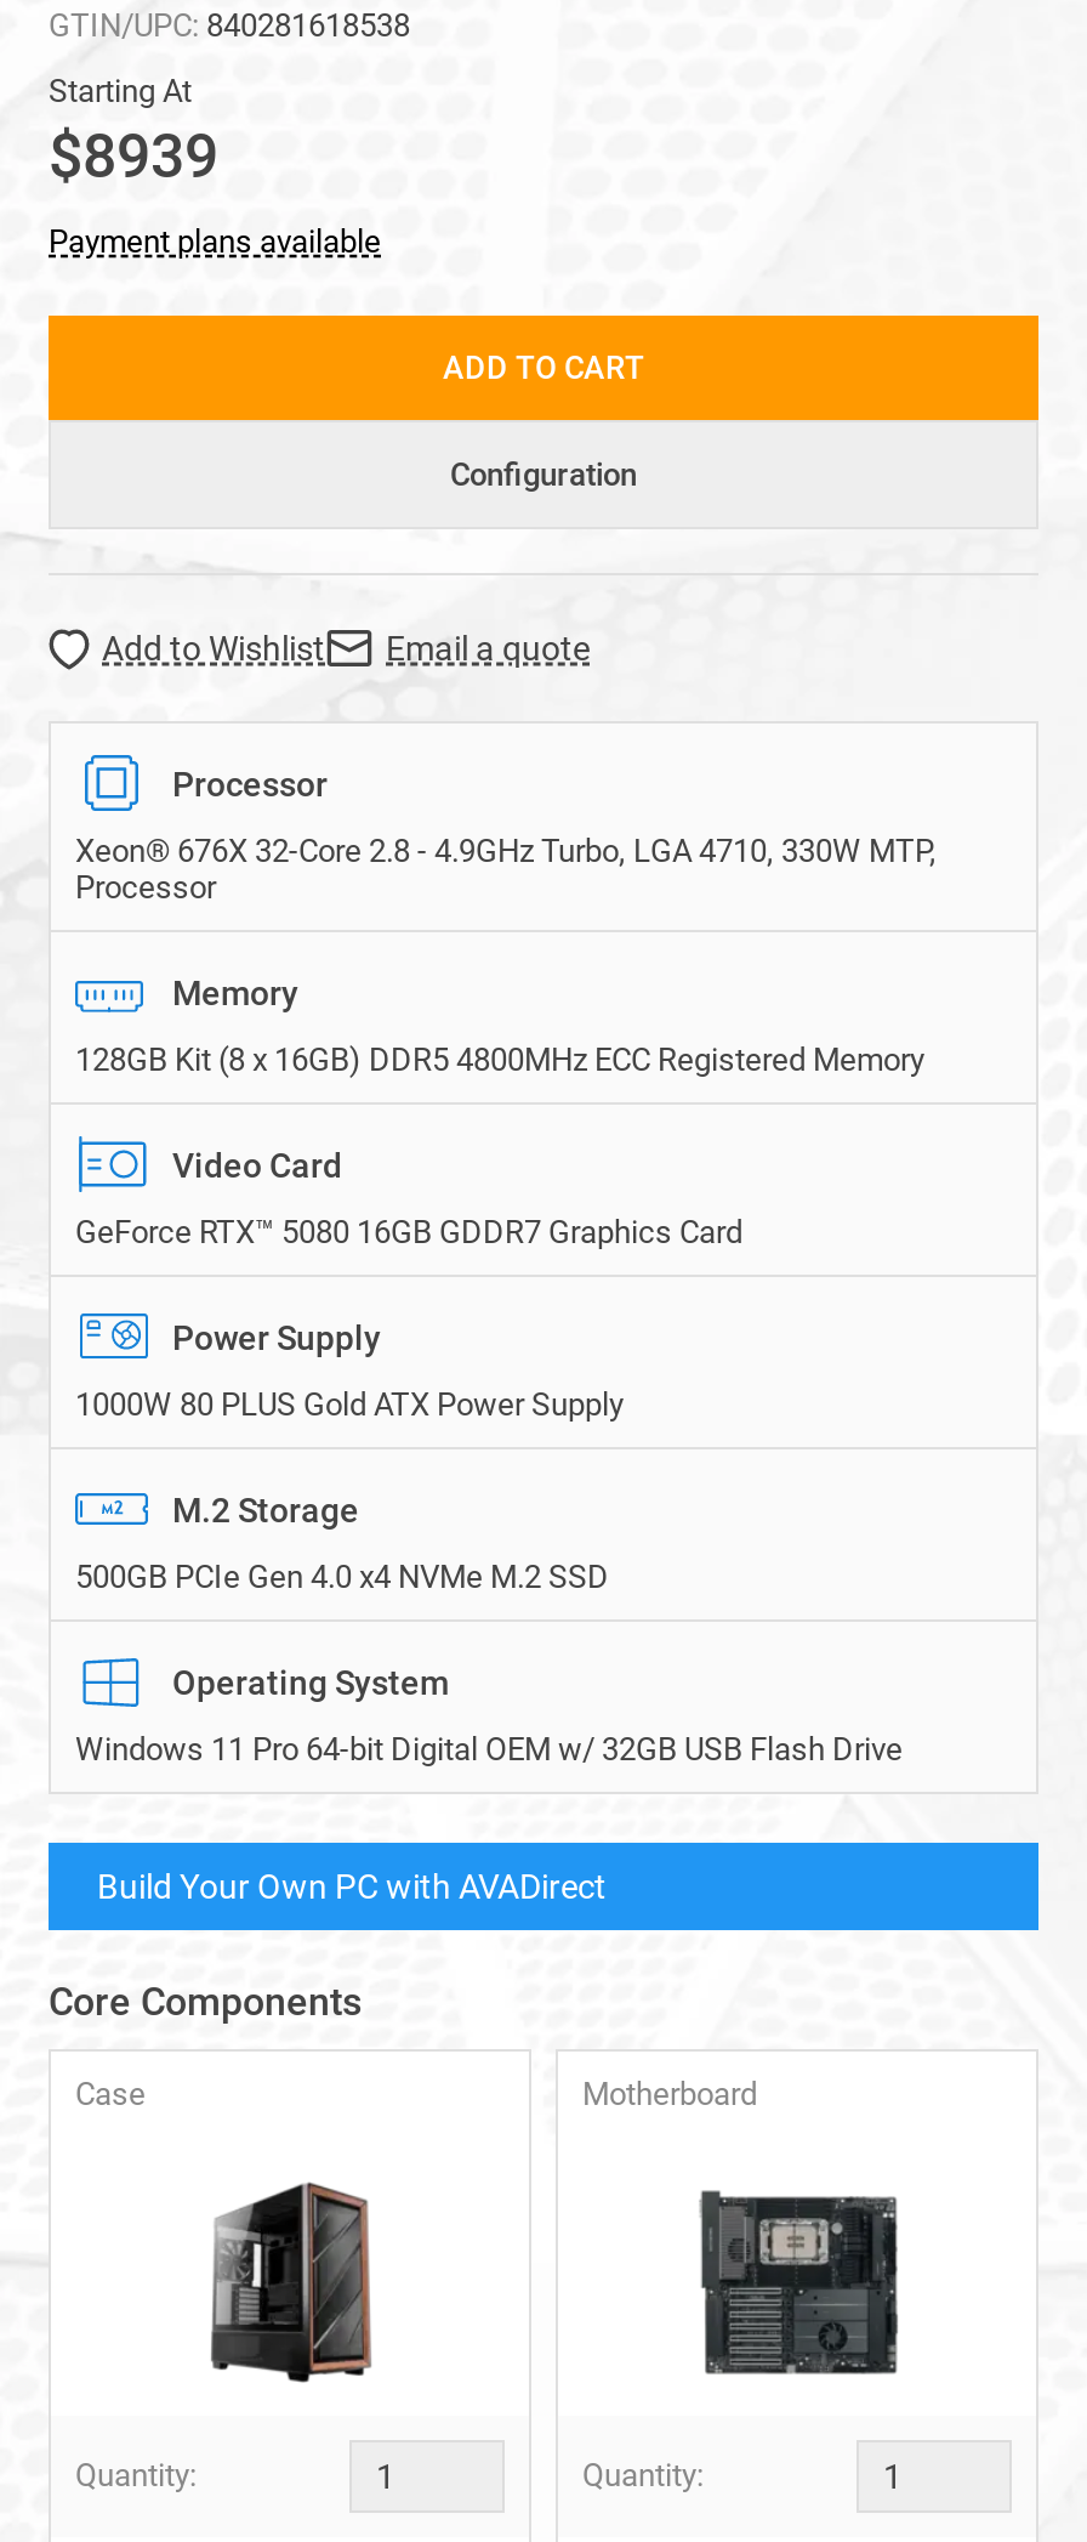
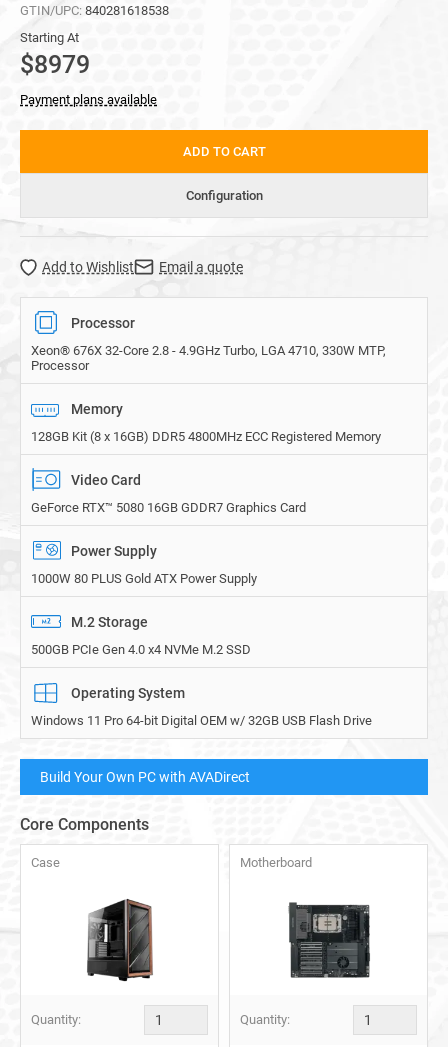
[49,121,218,192] $8939 -> [20,50,90,79] $8979

